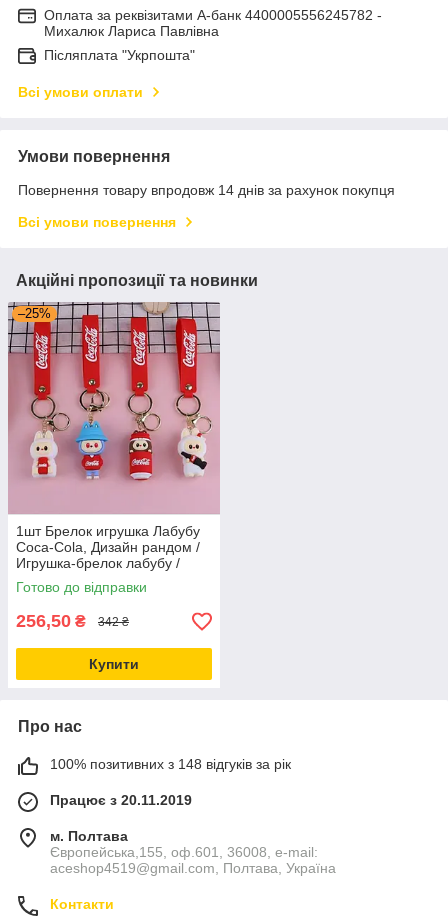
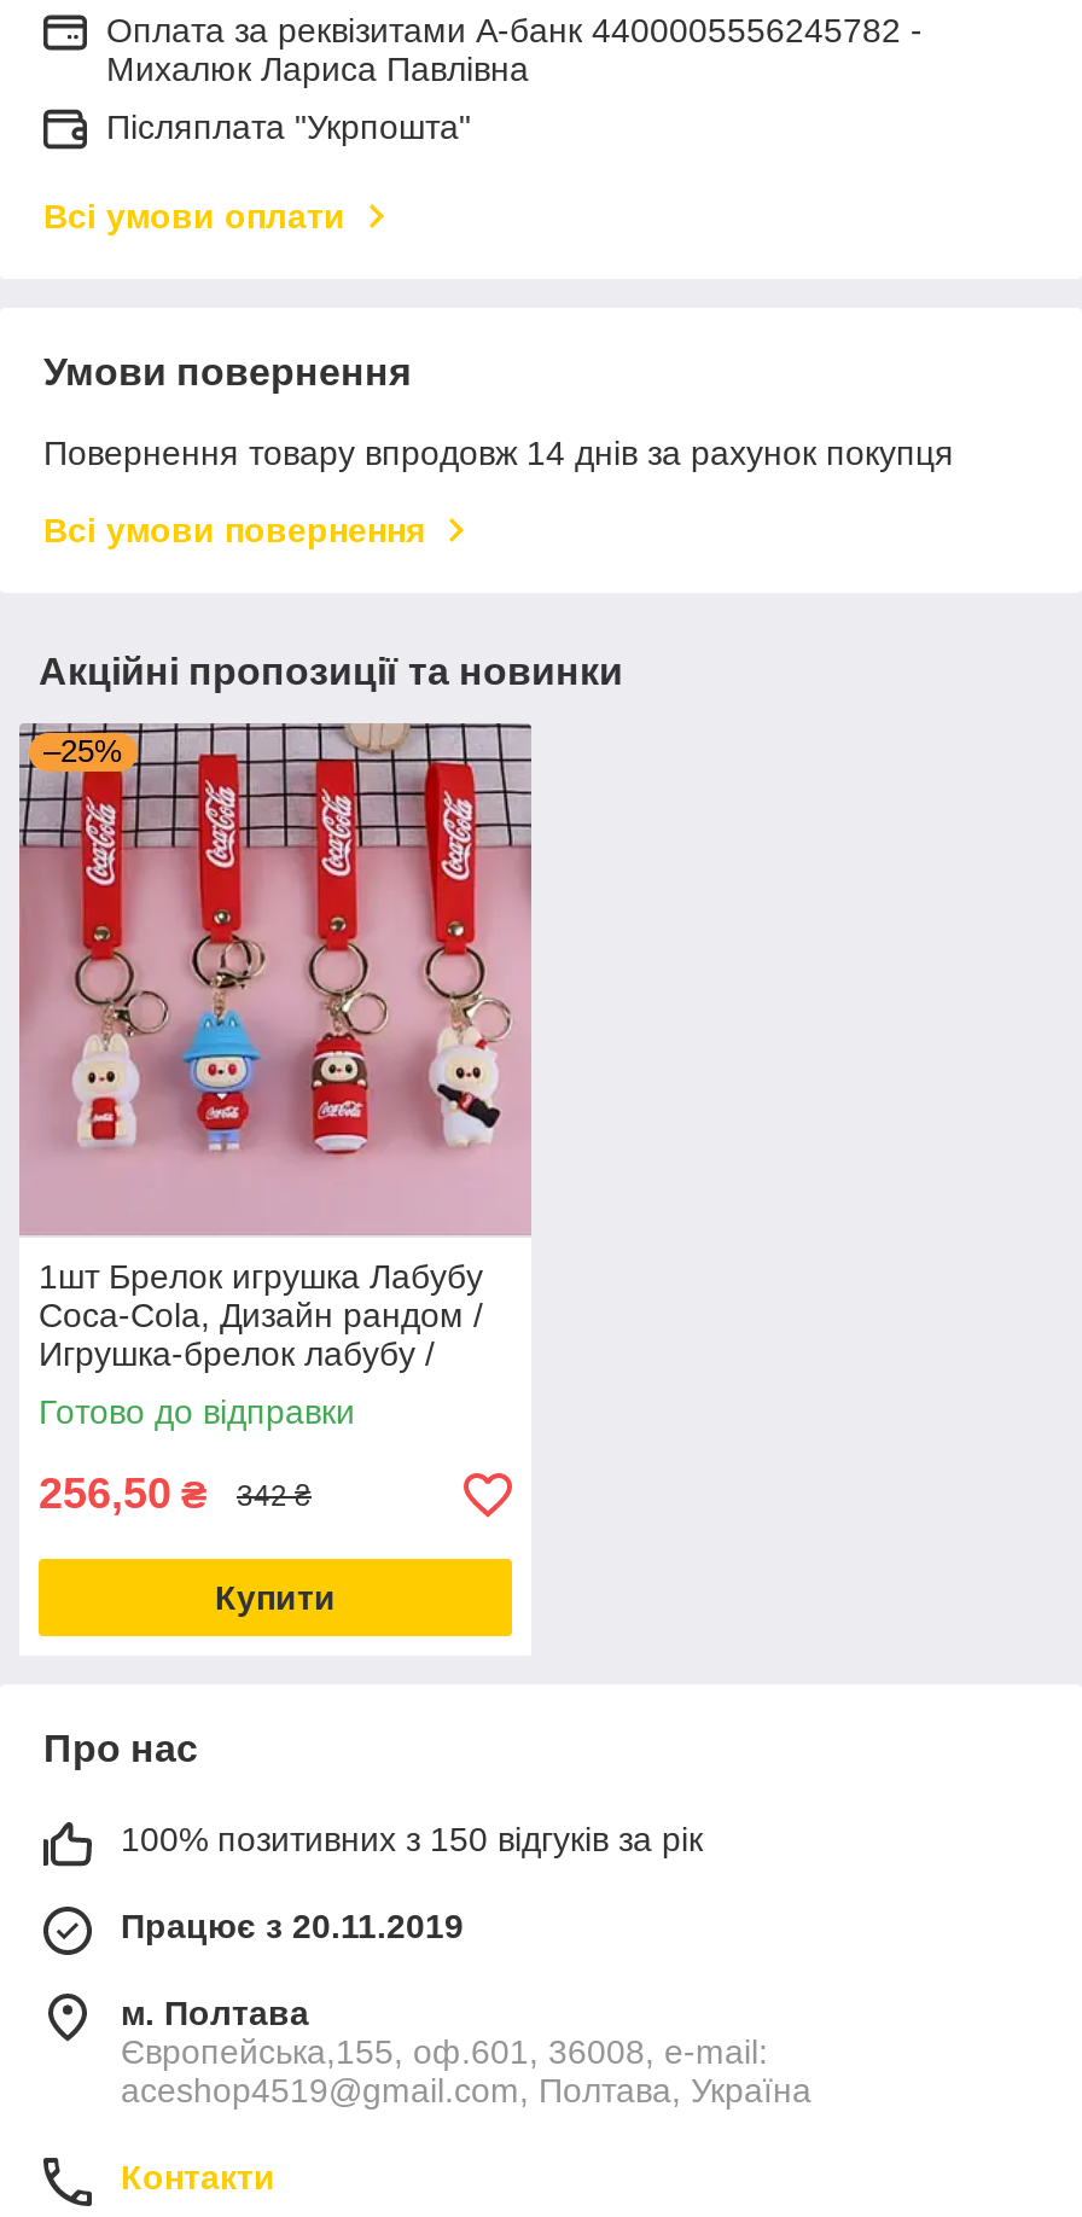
[50,756,291,772] 100% позитивних з 148 відгуків за рік -> [121,1820,703,1859] 100% позитивних з 150 відгуків за рік

